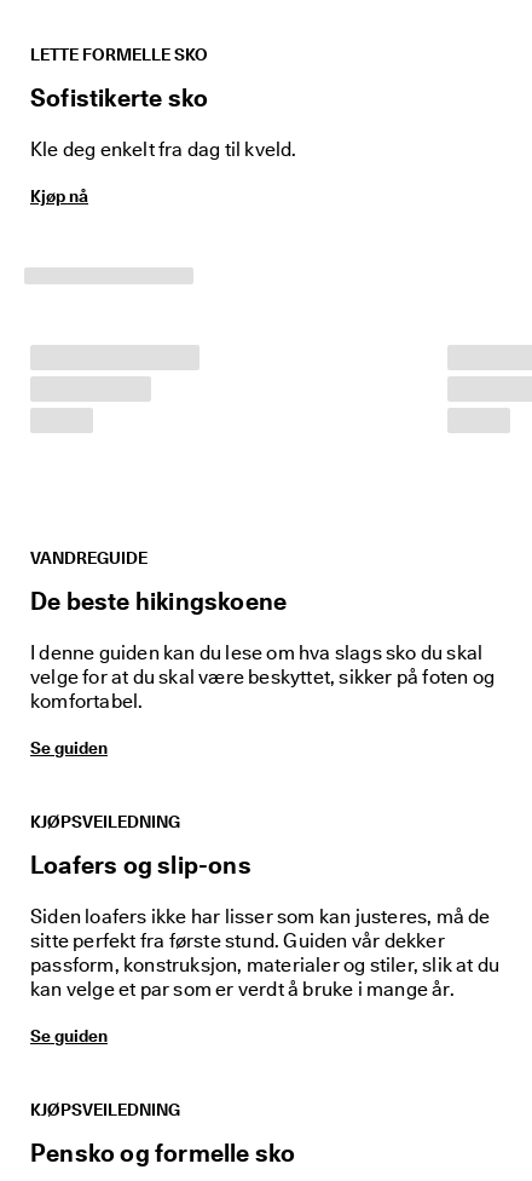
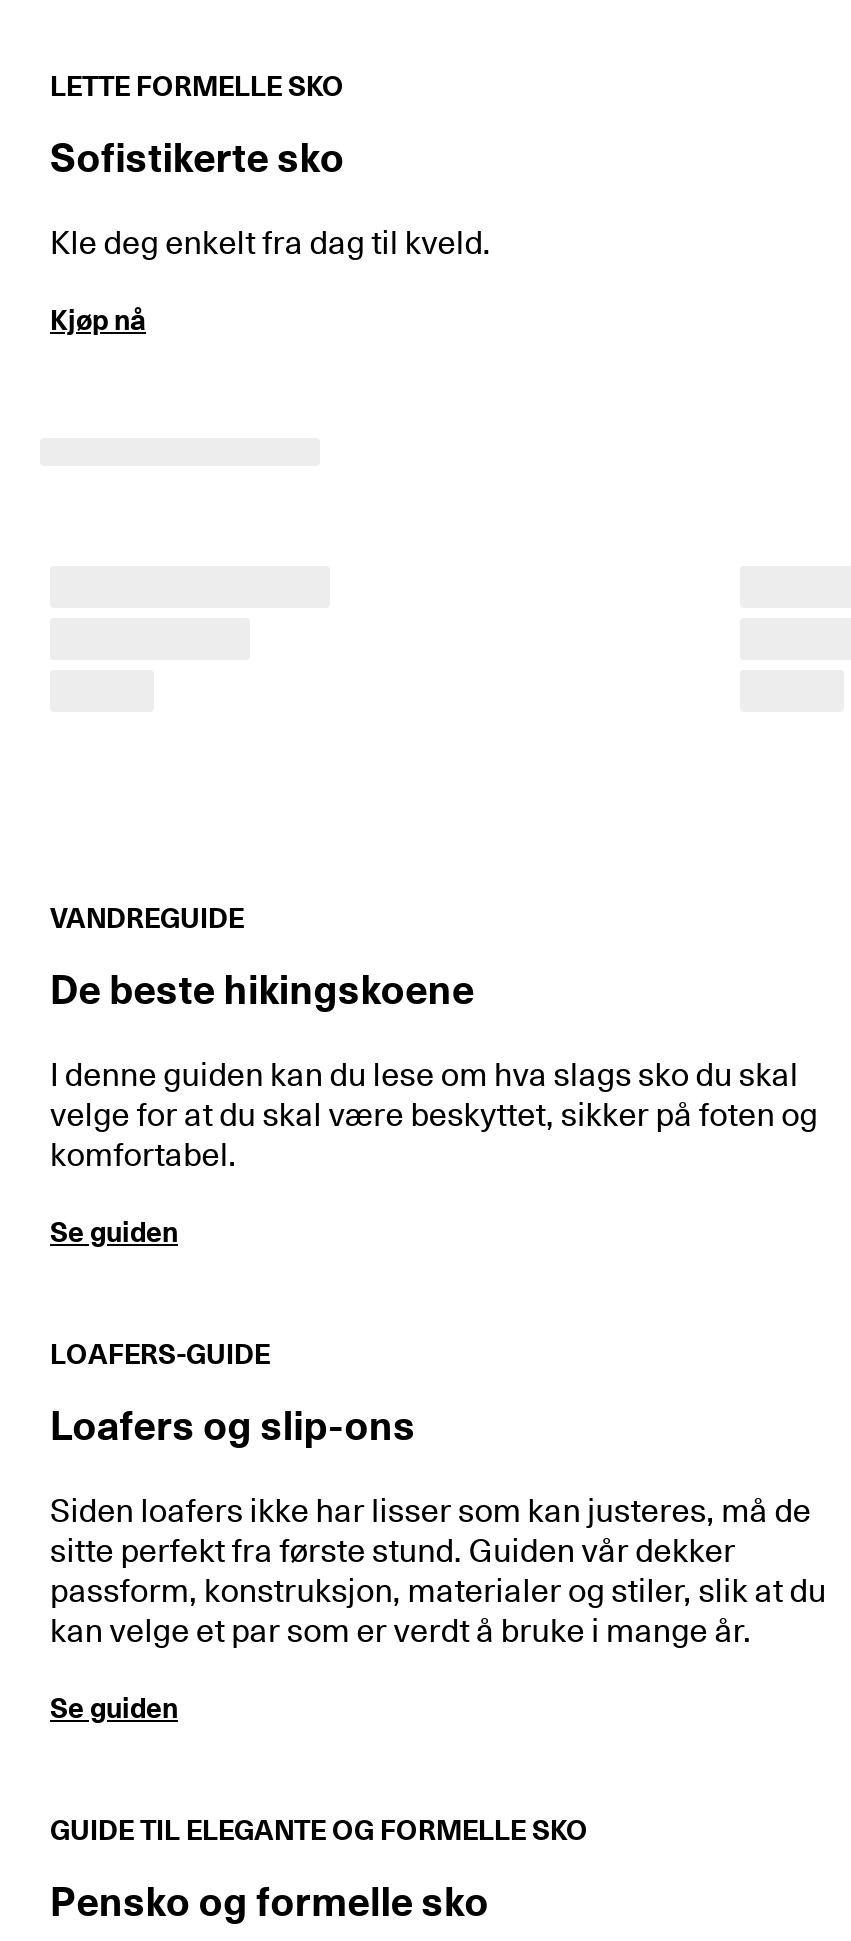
[30,812,180,831] KJØPSVEILEDNING -> [50,1338,270,1370] LOAFERS-GUIDE
[30,1100,180,1119] KJØPSVEILEDNING -> [50,1814,588,1846] GUIDE TIL ELEGANTE OG FORMELLE SKO

